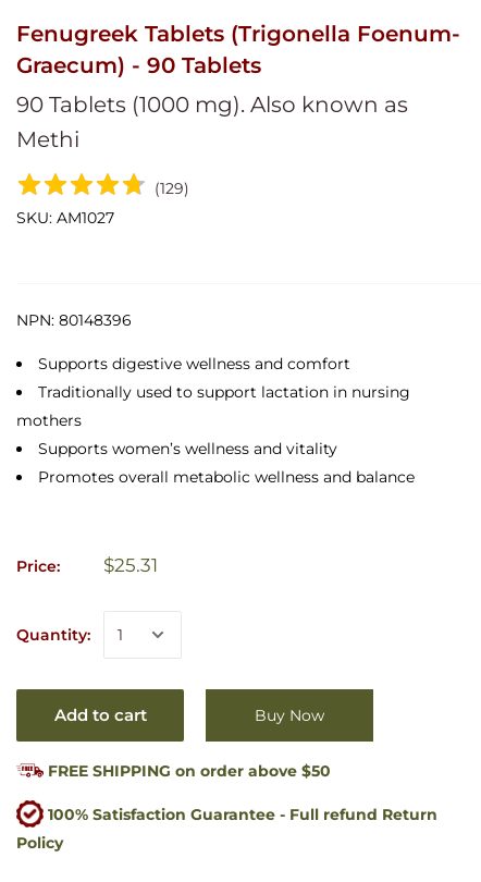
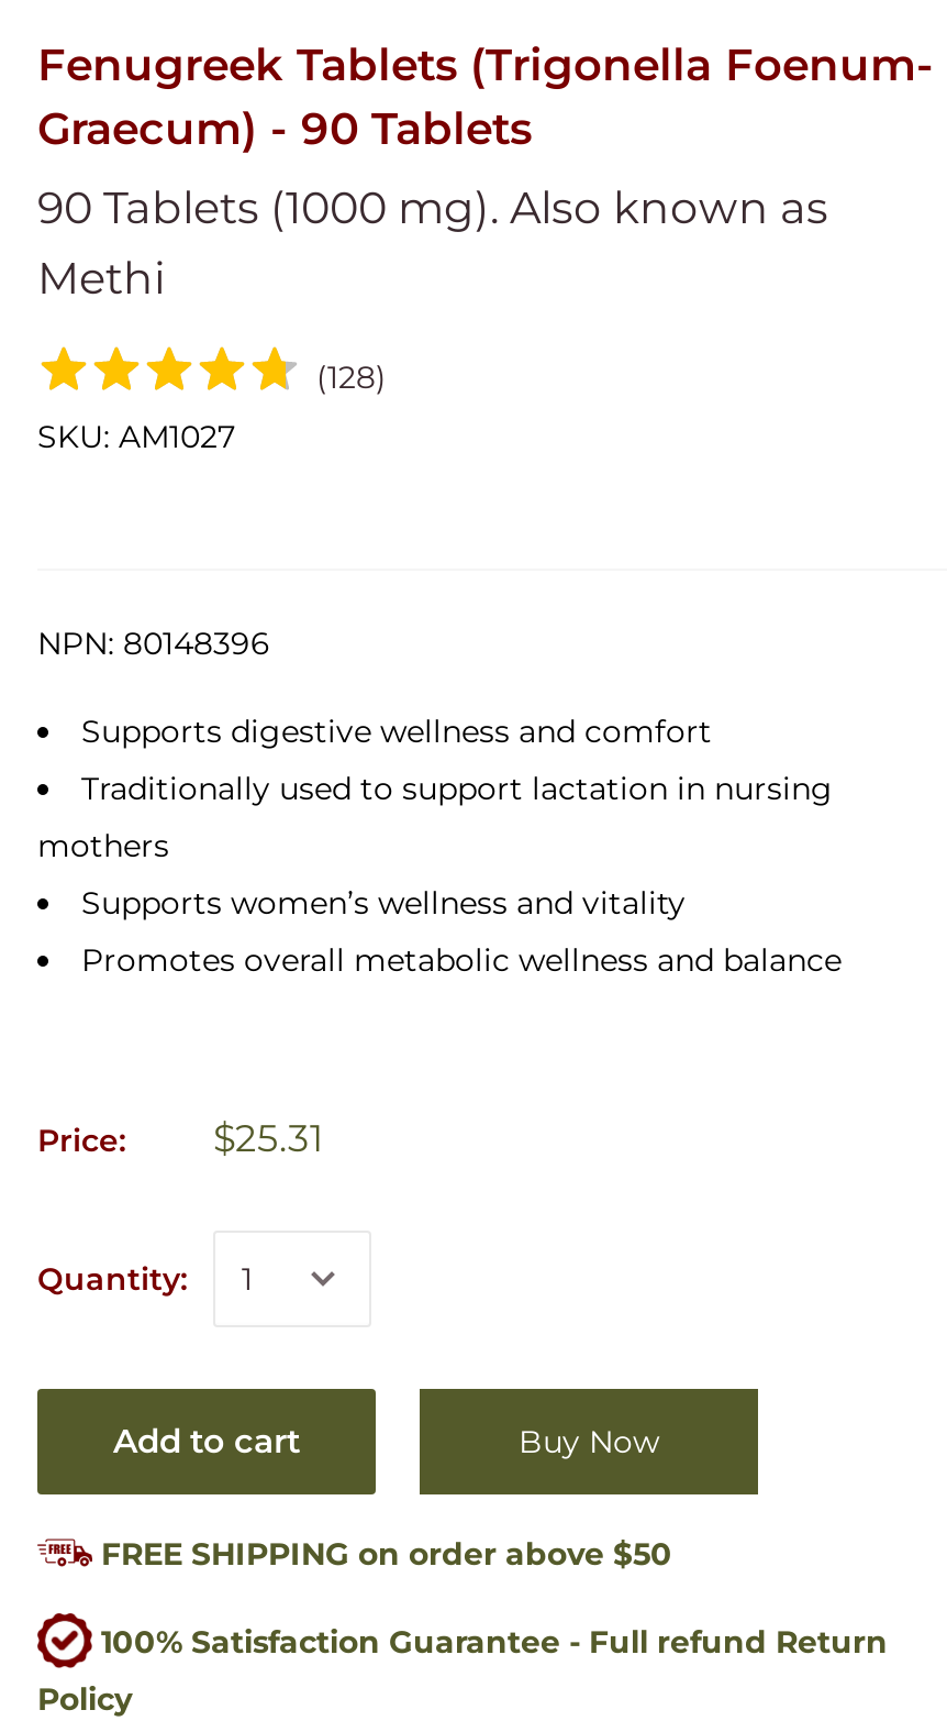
[155,178,189,198] (129) -> [316,356,387,396] (128)

